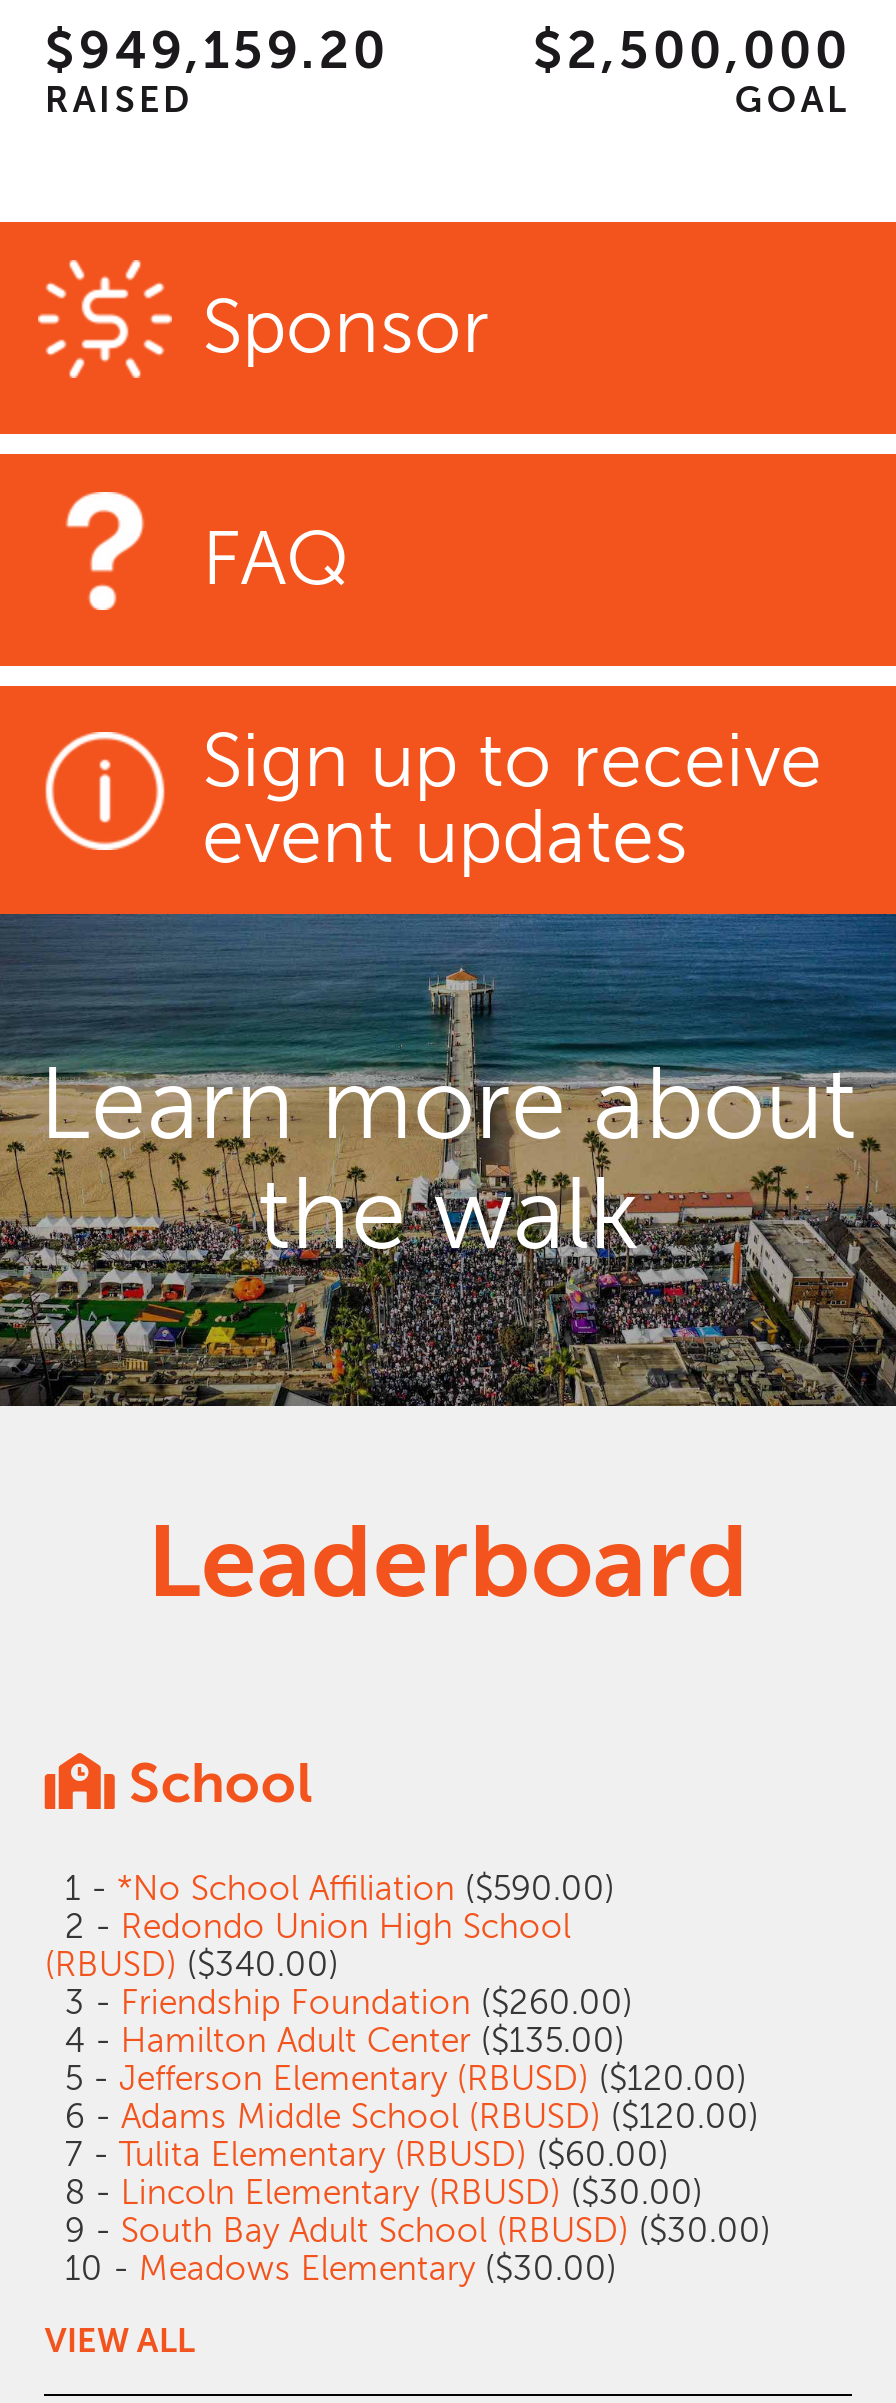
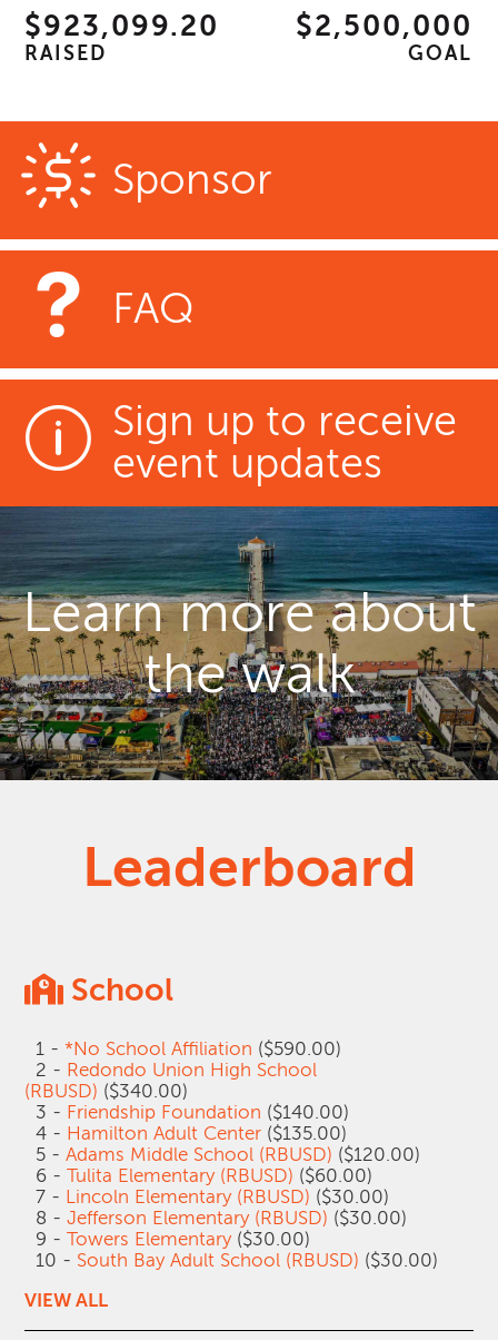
[45,22,389,80] $949,159.20 -> [25,10,219,42] $923,099.20
[45,1984,633,2022] 3 - Friendship Foundation ($260.00) -> [25,1102,349,1123] 3 - Friendship Foundation ($140.00)
[45,2060,771,2288] 5 - Jefferson Elementary (RBUSD) ($120.00) | 6 - Adams Middle School (RBUSD) ($120.00) | 7 - Tulita Elementary (RBUSD) ($60.00) | 8 - Lincoln Elementary (RBUSD) ($30.00) | 9 - South Bay Adult School (RBUSD) ($30.00) | 10 - Meadows Elementary ($30.00) -> [25,1144,438,1271] 5 - Adams Middle School (RBUSD) ($120.00) | 6 - Tulita Elementary (RBUSD) ($60.00) | 7 - Lincoln Elementary (RBUSD) ($30.00) | 8 - Jefferson Elementary (RBUSD) ($30.00) | 9 - Towers Elementary ($30.00) | 10 - South Bay Adult School (RBUSD) ($30.00)

